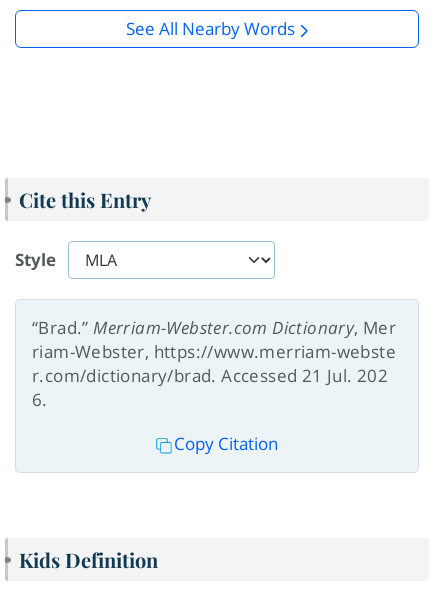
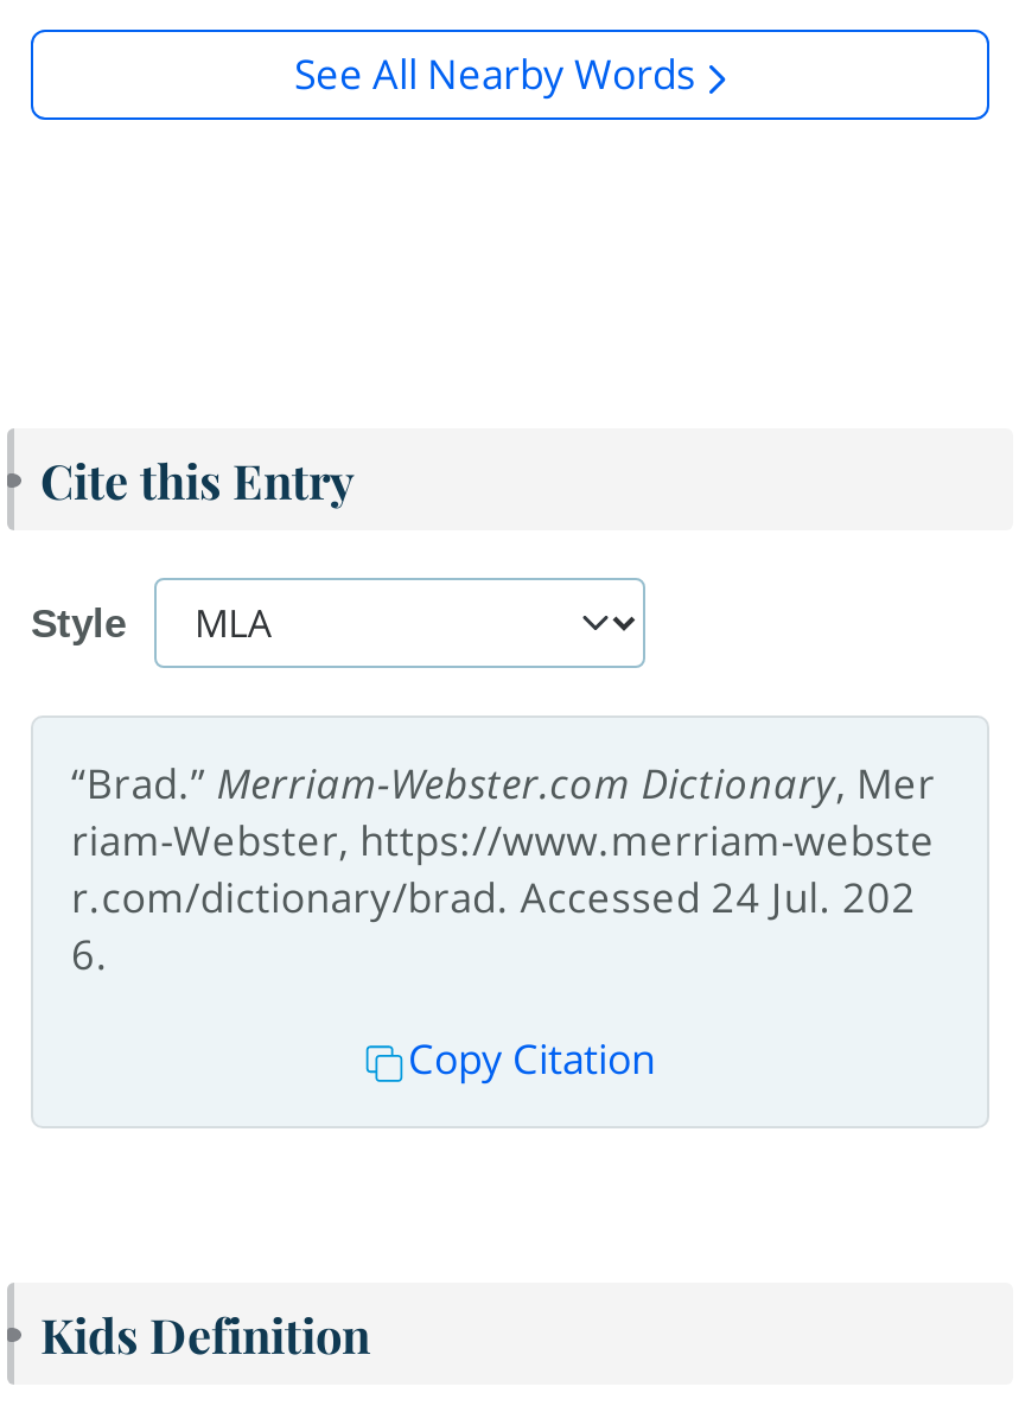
[32,364,388,387] r.com/dictionary/brad. Accessed 21 Jul. 202 -> [71,870,916,925] r.com/dictionary/brad. Accessed 24 Jul. 202

